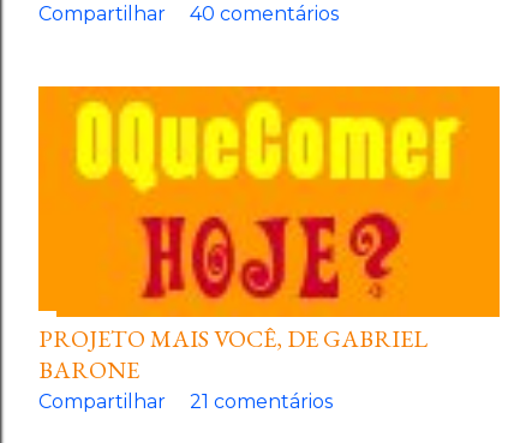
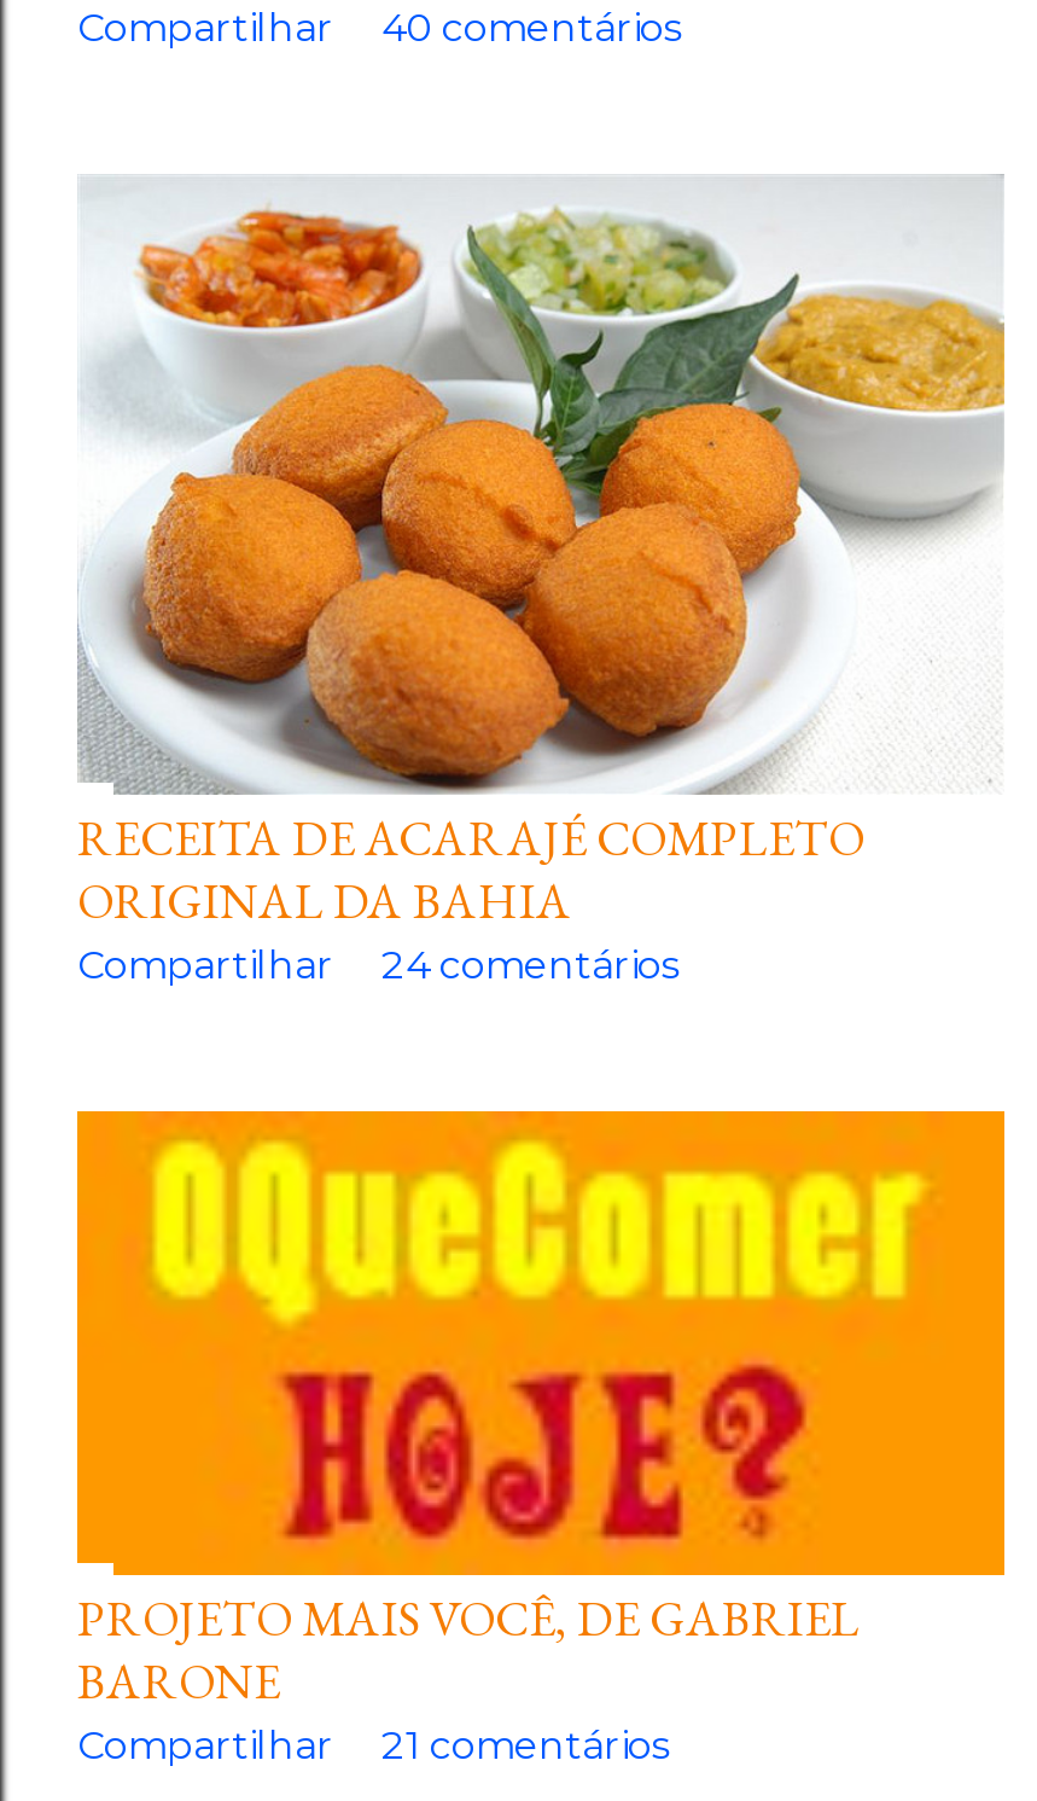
none -> [77,174,1004,988] [image] | RECEITA DE ACARAJÉ COMPLETO | ORIGINAL DA BAHIA | Compartilhar | 24 comentários

